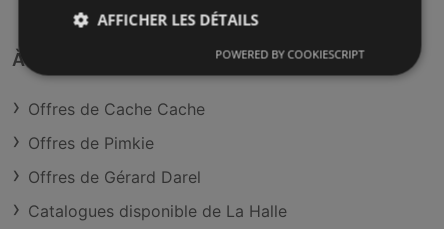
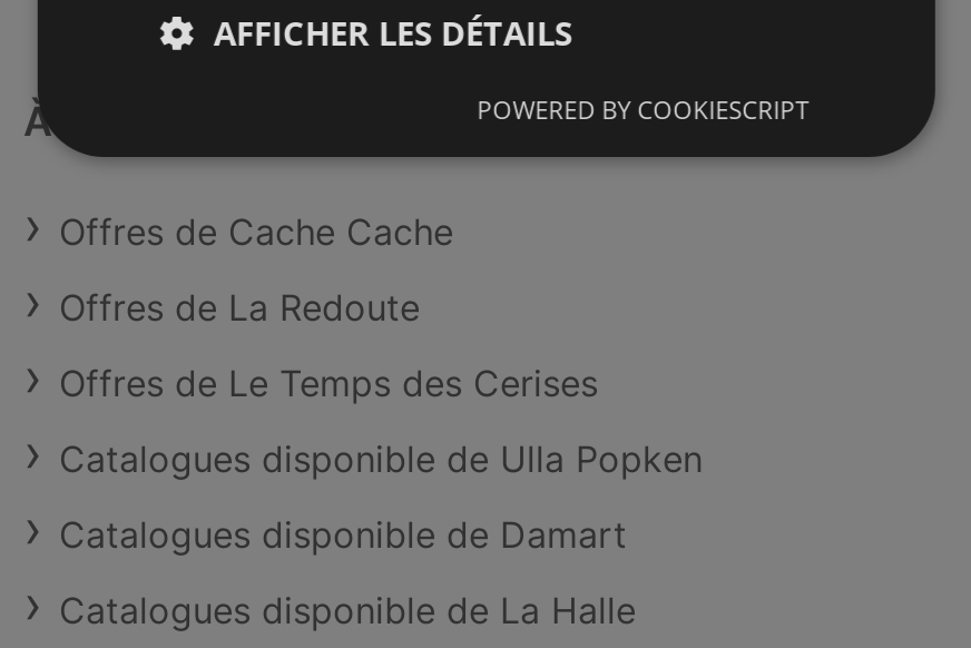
[28,133,201,187] Offres de Pimkie | Offres de Gérard Darel -> [59,285,703,557] Offres de La Redoute | Offres de Le Temps des Cerises | Catalogues disponible de Ulla Popken | Catalogues disponible de Damart

